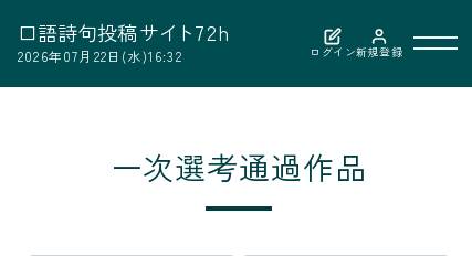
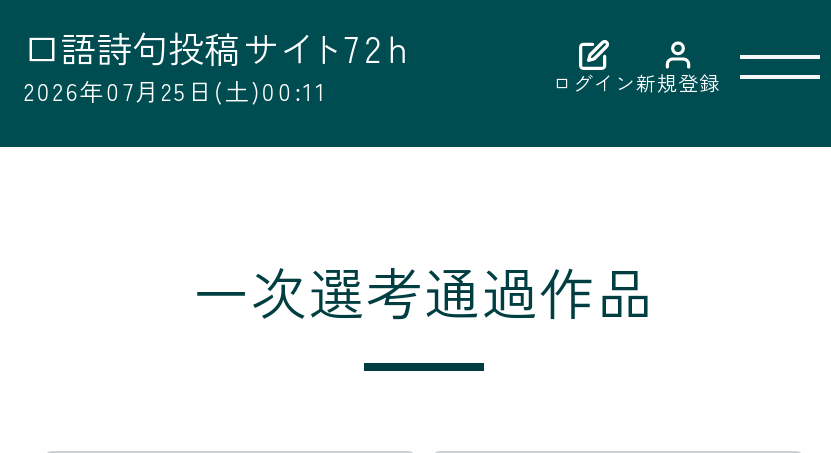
[18,46,182,65] 2026年07月22日(水)16:32 -> [24,72,328,106] 2026年07月25日(土)00:11

